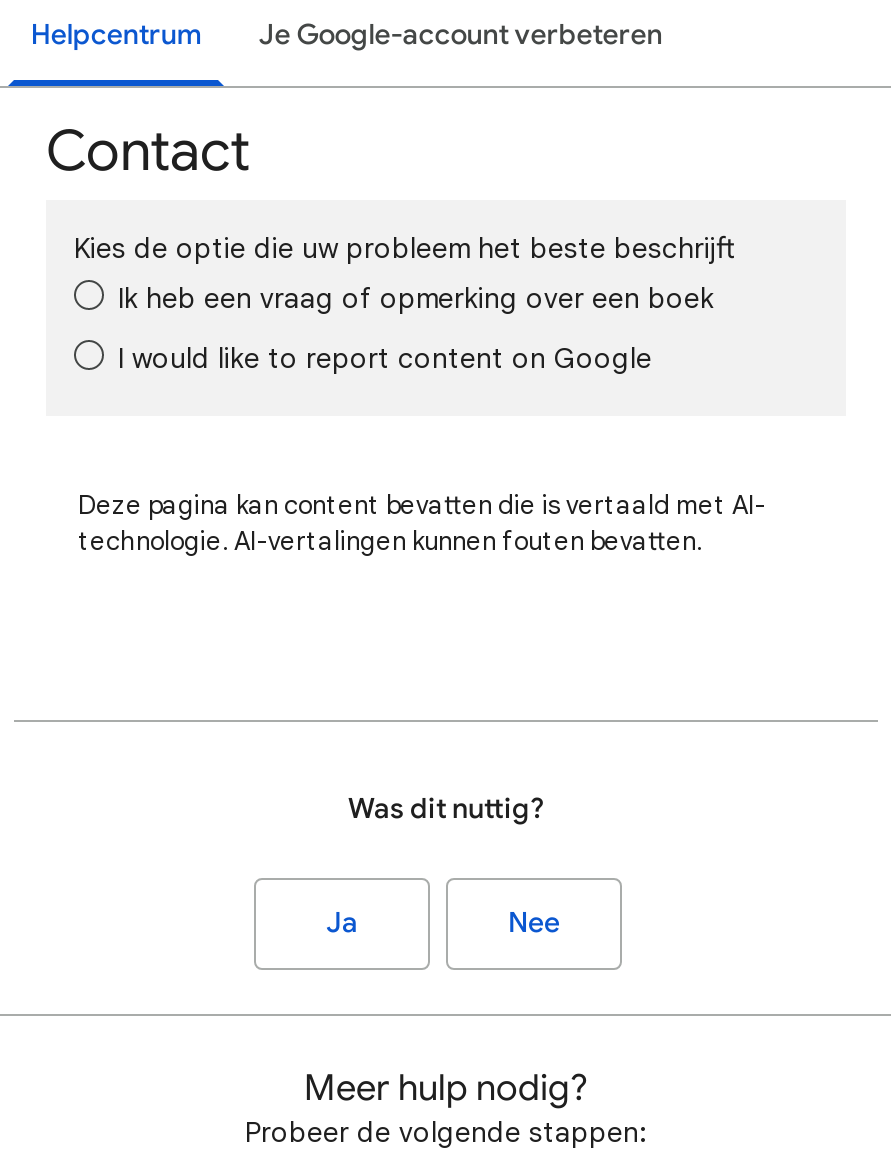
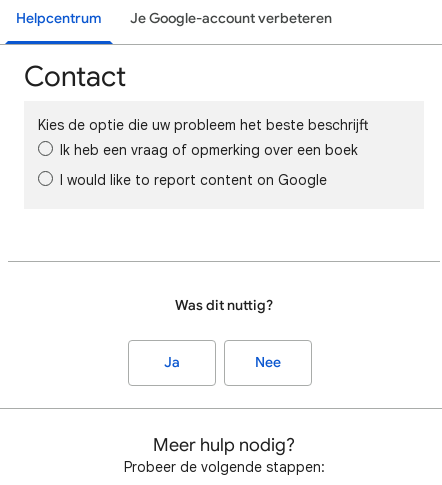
[78,488,766,558] Deze pagina kan content bevatten die is vertaald met AI- | technologie. AI-vertalingen kunnen fouten bevatten. -> none

